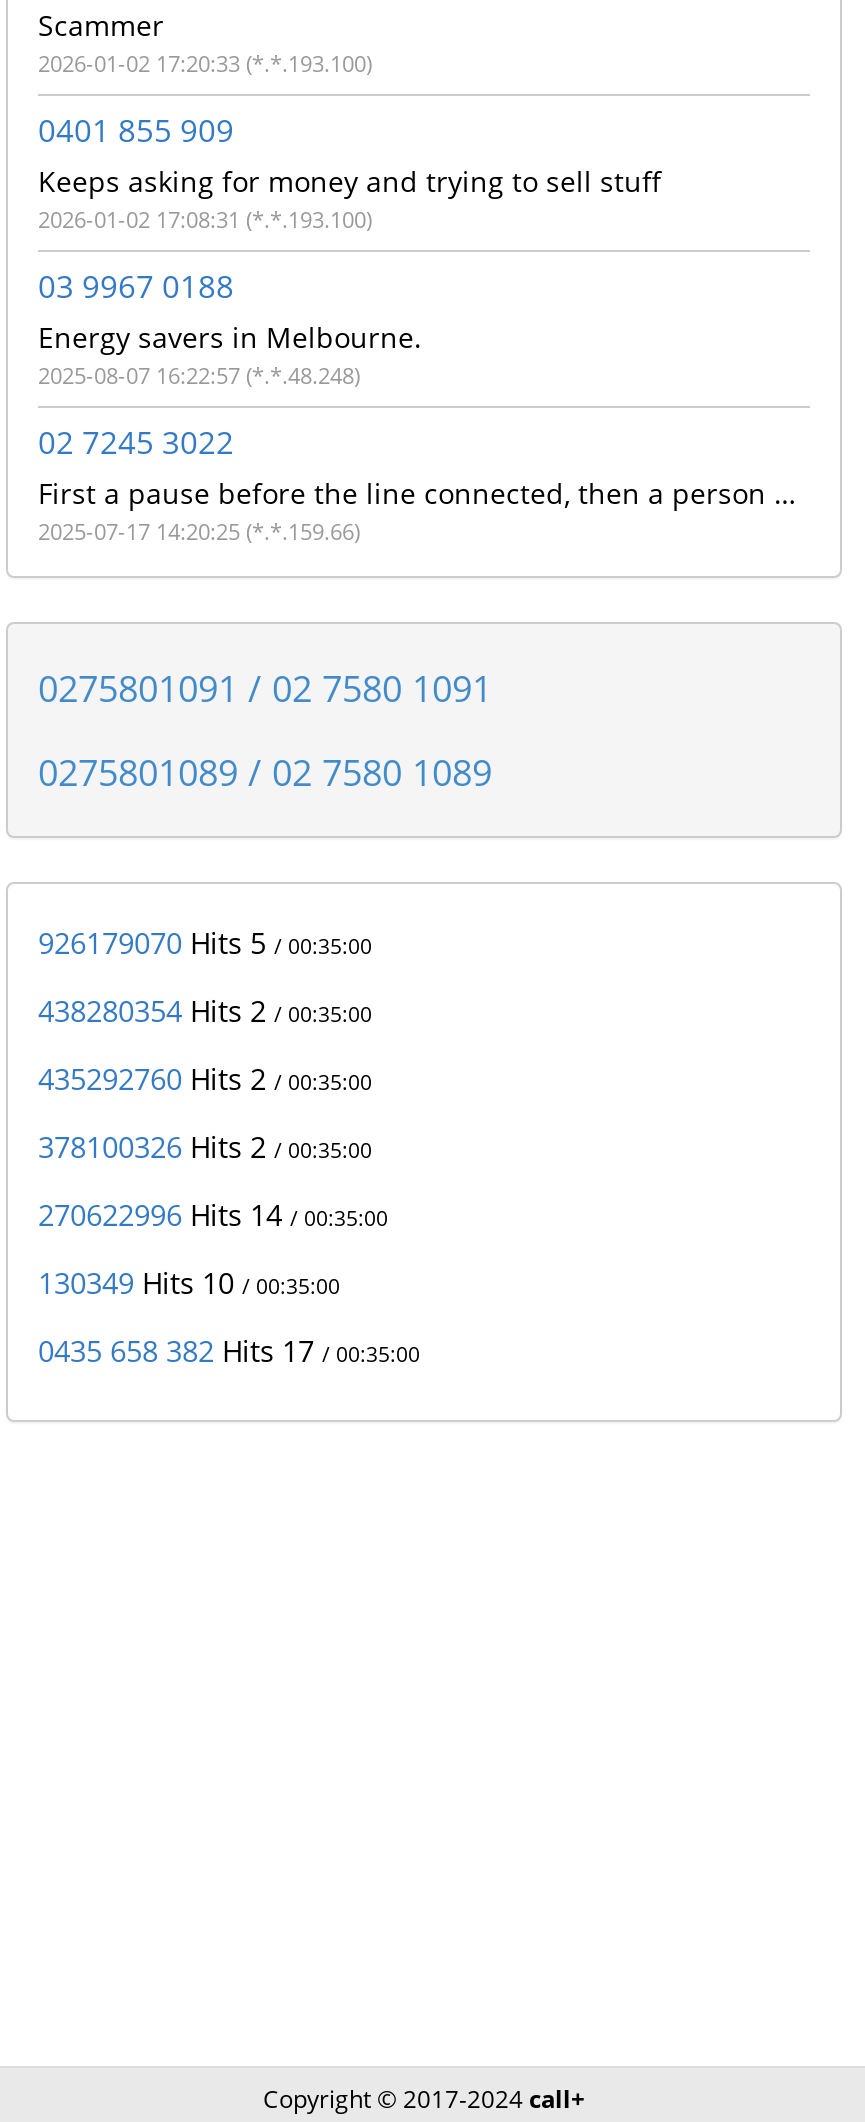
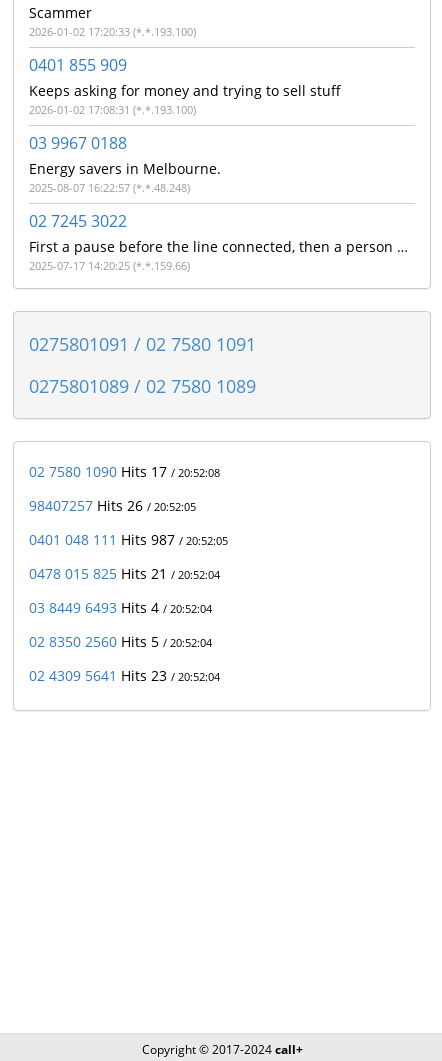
[38,925,372,963] 926179070 Hits 5 / 00:35:00 -> [29,462,220,481] 02 7580 1090 Hits 17 / 20:52:08
[38,993,372,1031] 438280354 Hits 2 / 00:35:00 -> [29,496,196,515] 98407257 Hits 26 / 20:52:05
[38,1061,372,1099] 435292760 Hits 2 / 00:35:00 -> [29,530,228,549] 0401 048 111 Hits 987 / 20:52:05
[38,1129,372,1167] 378100326 Hits 2 / 00:35:00 -> [29,564,220,583] 0478 015 825 Hits 21 / 20:52:04
[38,1197,388,1235] 270622996 Hits 14 / 00:35:00 -> [29,598,212,617] 03 8449 6493 Hits 4 / 20:52:04
[38,1265,340,1303] 130349 Hits 10 / 00:35:00 -> [29,632,212,651] 02 8350 2560 Hits 5 / 20:52:04
[38,1333,420,1371] 0435 658 382 Hits 17 / 00:35:00 -> [29,666,220,685] 02 4309 5641 Hits 23 / 20:52:04

